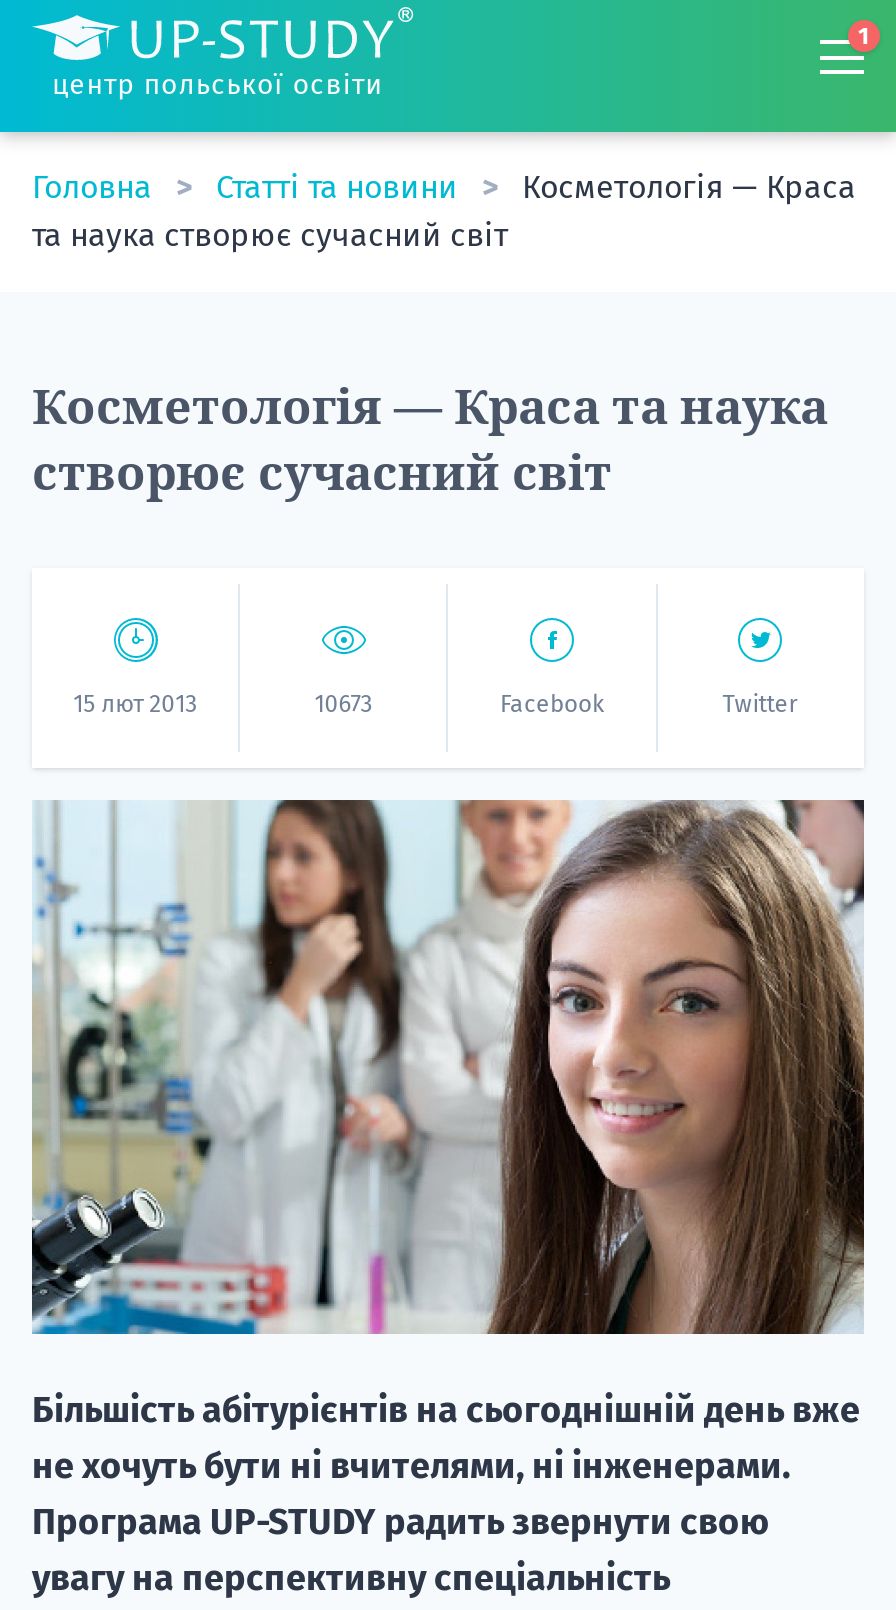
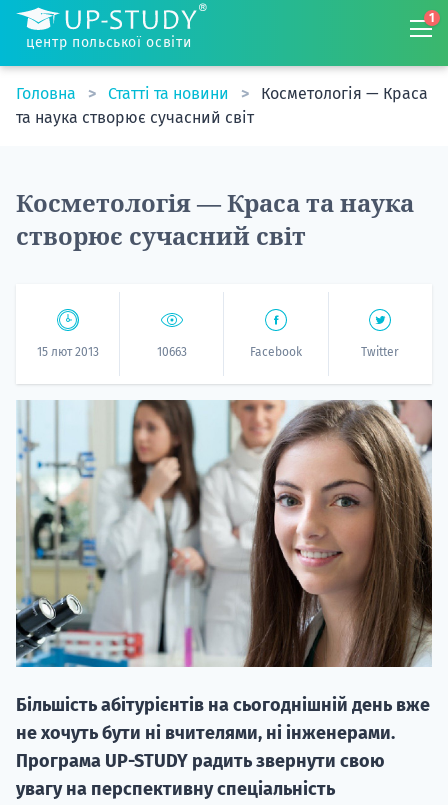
[315,690,373,718] 10673 -> [157,345,187,359] 10663

